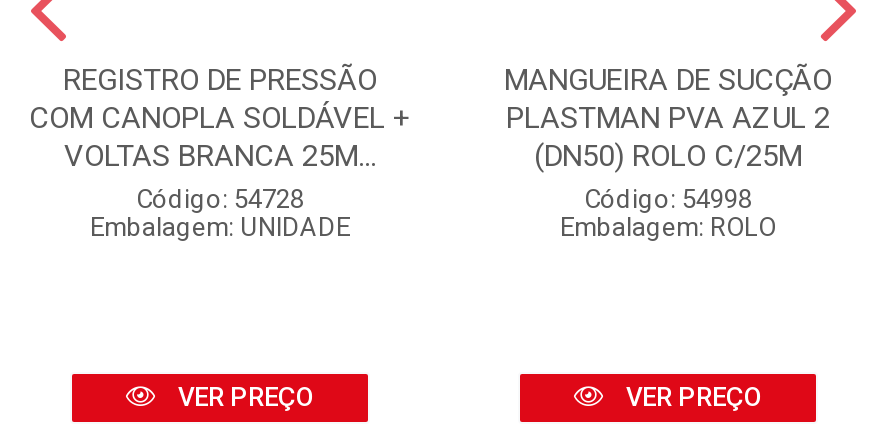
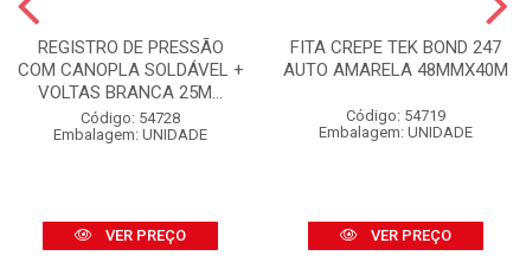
[504,61,832,241] MANGUEIRA DE SUCÇÃO | PLASTMAN PVA AZUL 2 | (DN50) ROLO C/25M | Código: 54998 | Embalagem: ROLO -> [283,36,508,141] FITA CREPE TEK BOND 247 | AUTO AMARELA 48MMX40M | Código: 54719 | Embalagem: UNIDADE

